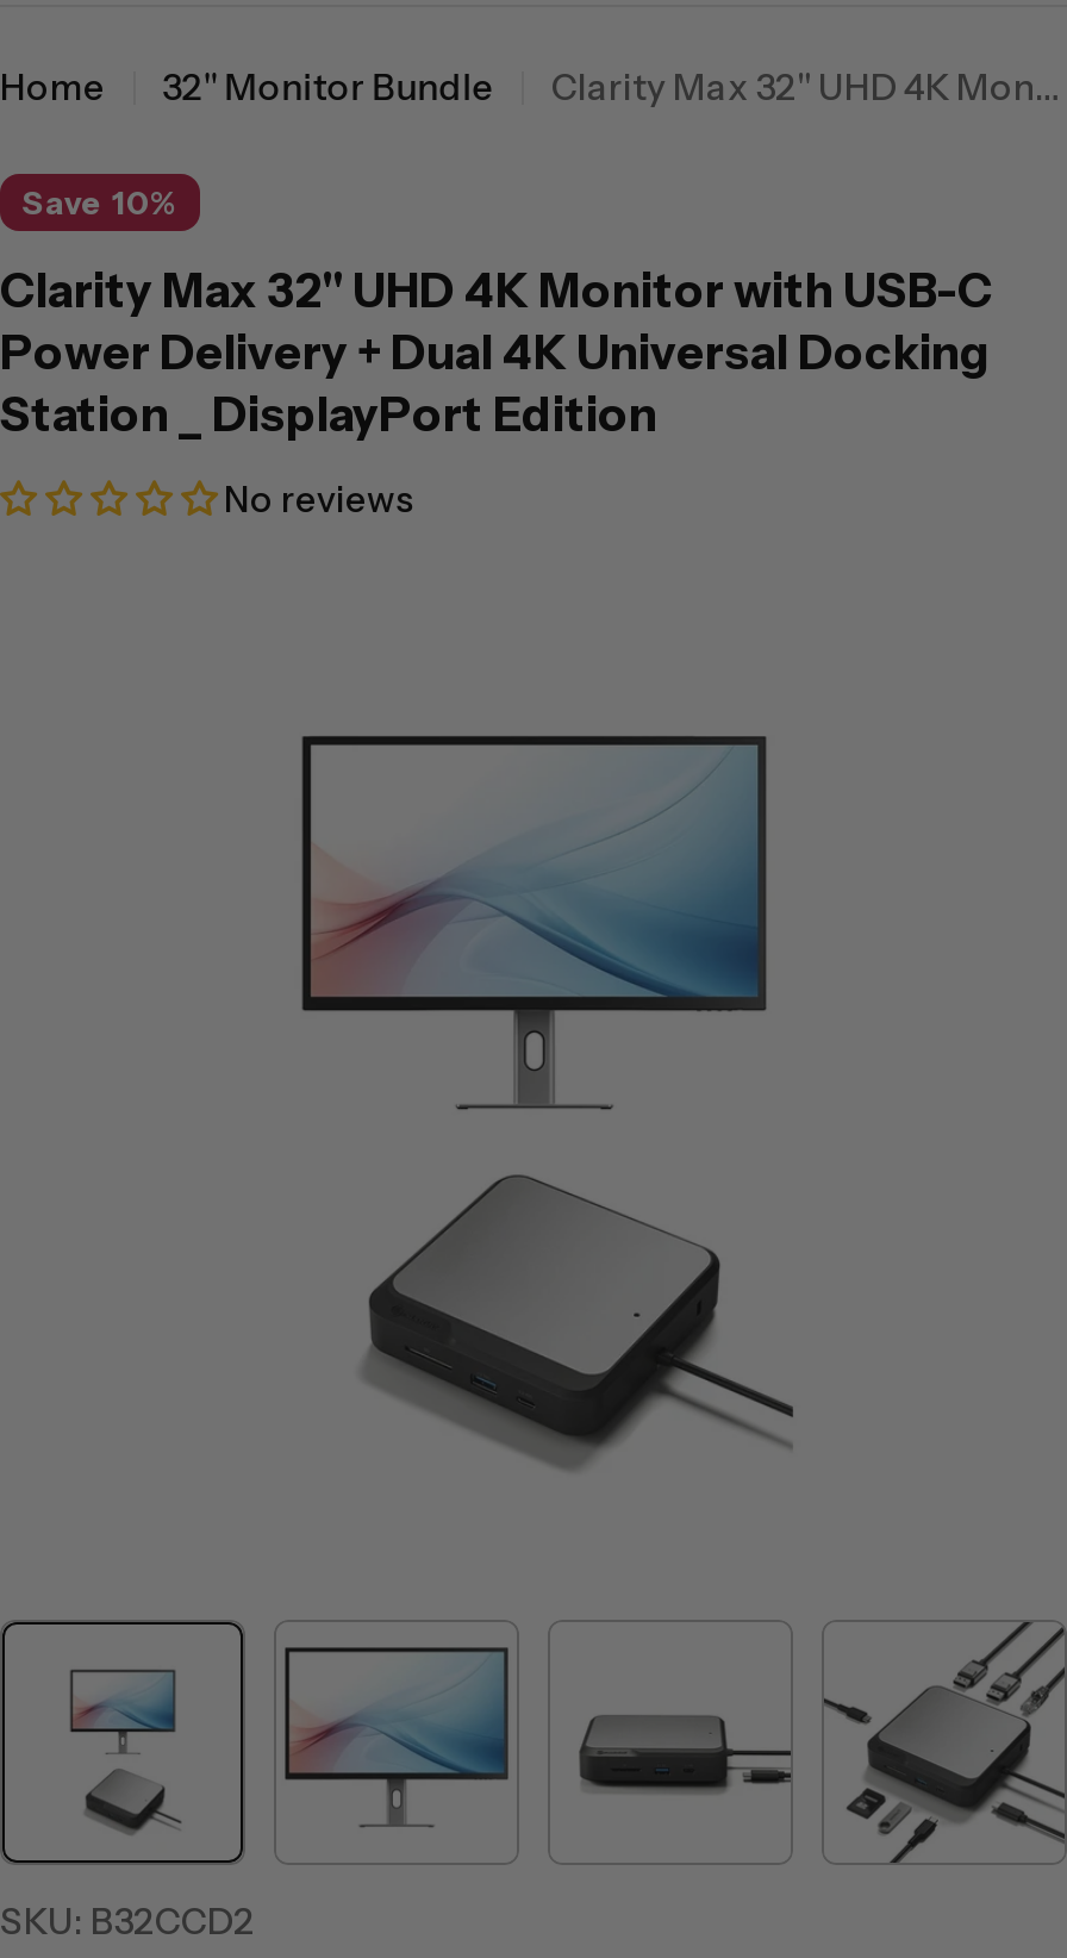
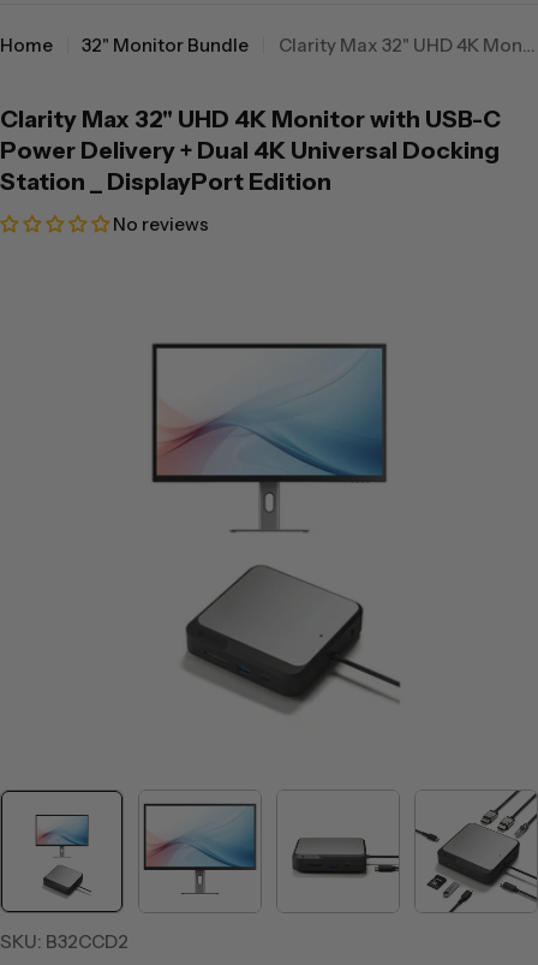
[21,182,179,221] Save 10% -> none

